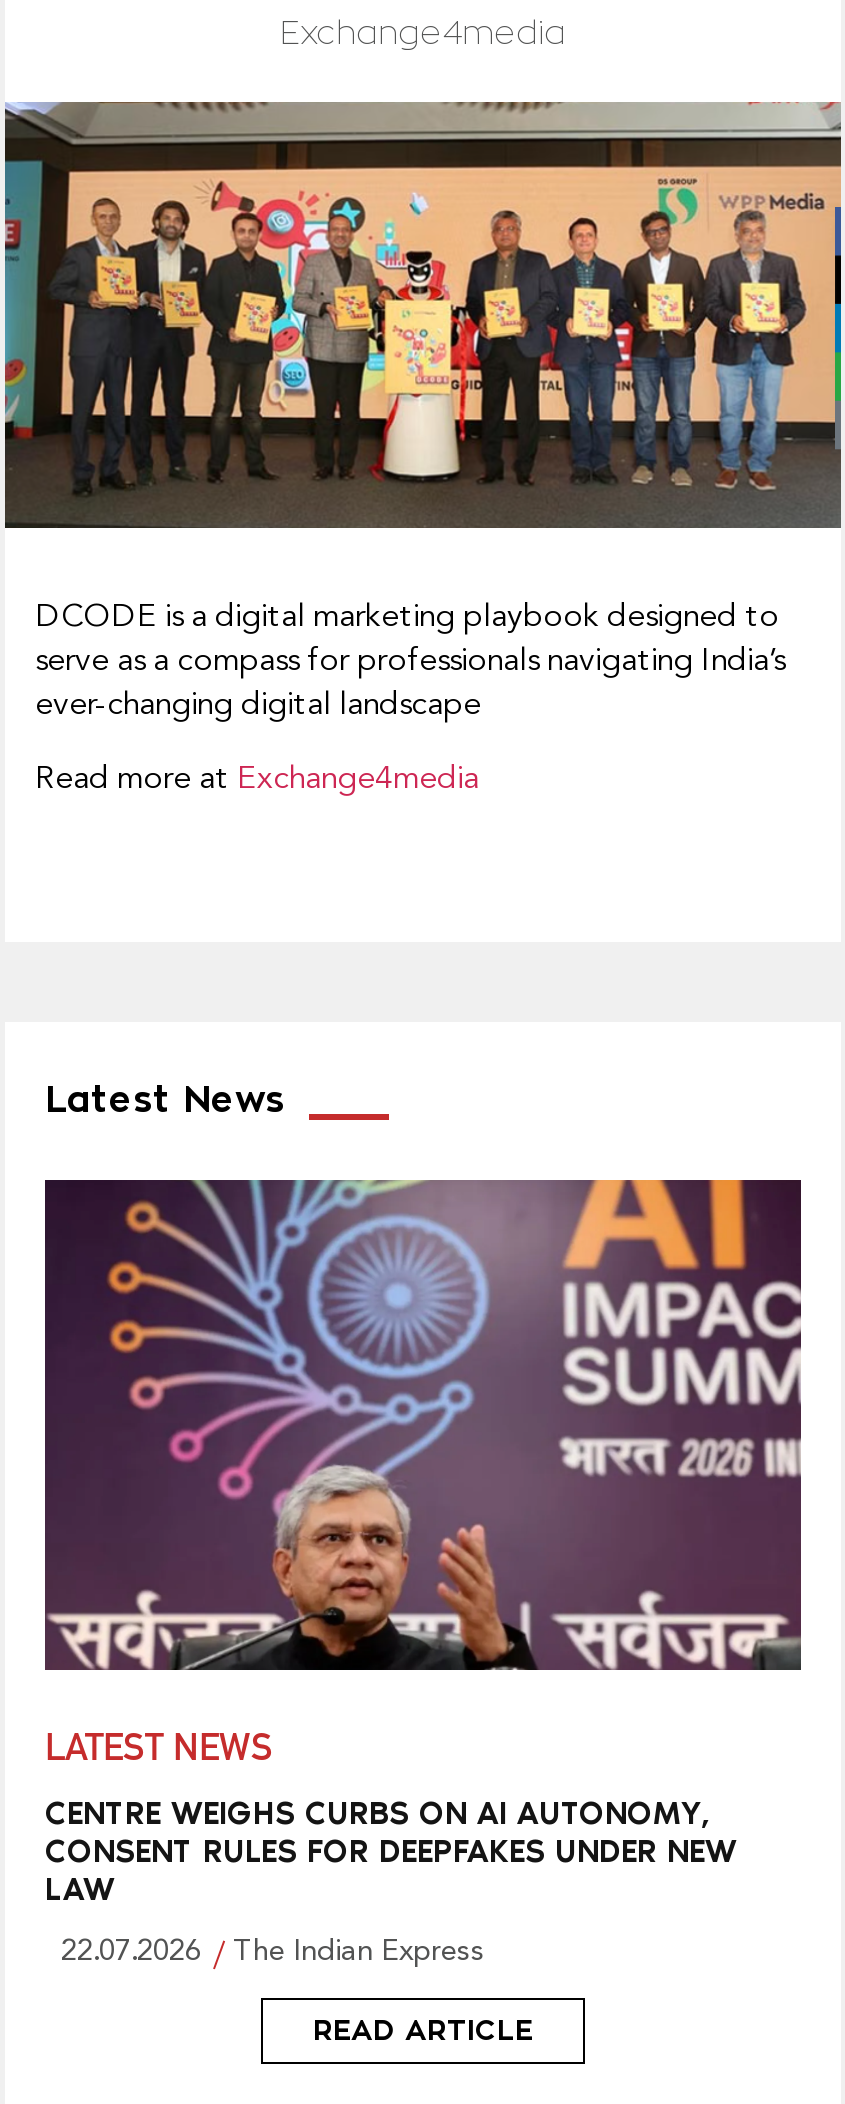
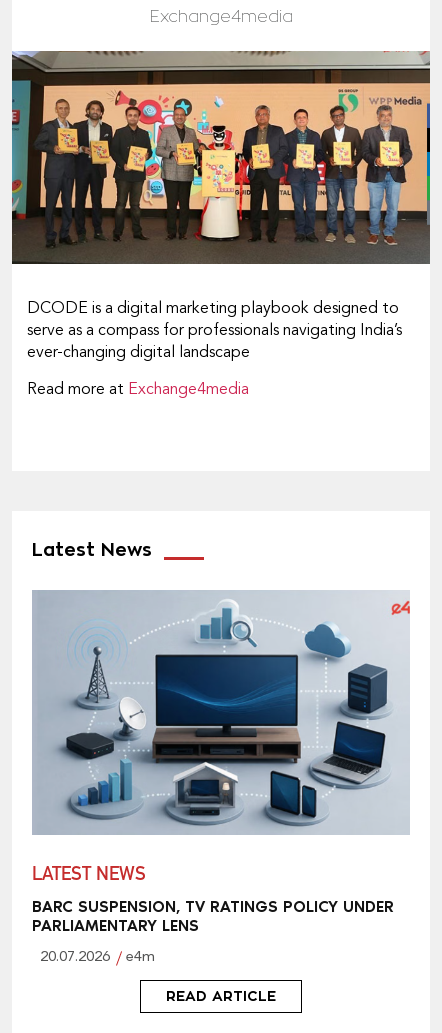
[45,1178,803,1672] [image] -> [33,590,411,835] [image]
[45,1794,737,1908] CENTRE WEIGHS CURBS ON AI AUTONOMY, | CONSENT RULES FOR DEEPFAKES UNDER NEW | LAW -> [32,897,394,935] BARC SUSPENSION, TV RATINGS POLICY UNDER | PARLIAMENTARY LENS
[61,1938,485,1968] 22.07.2026 | The Indian Express -> [40,950,155,965] 20.07.2026 | e4m

